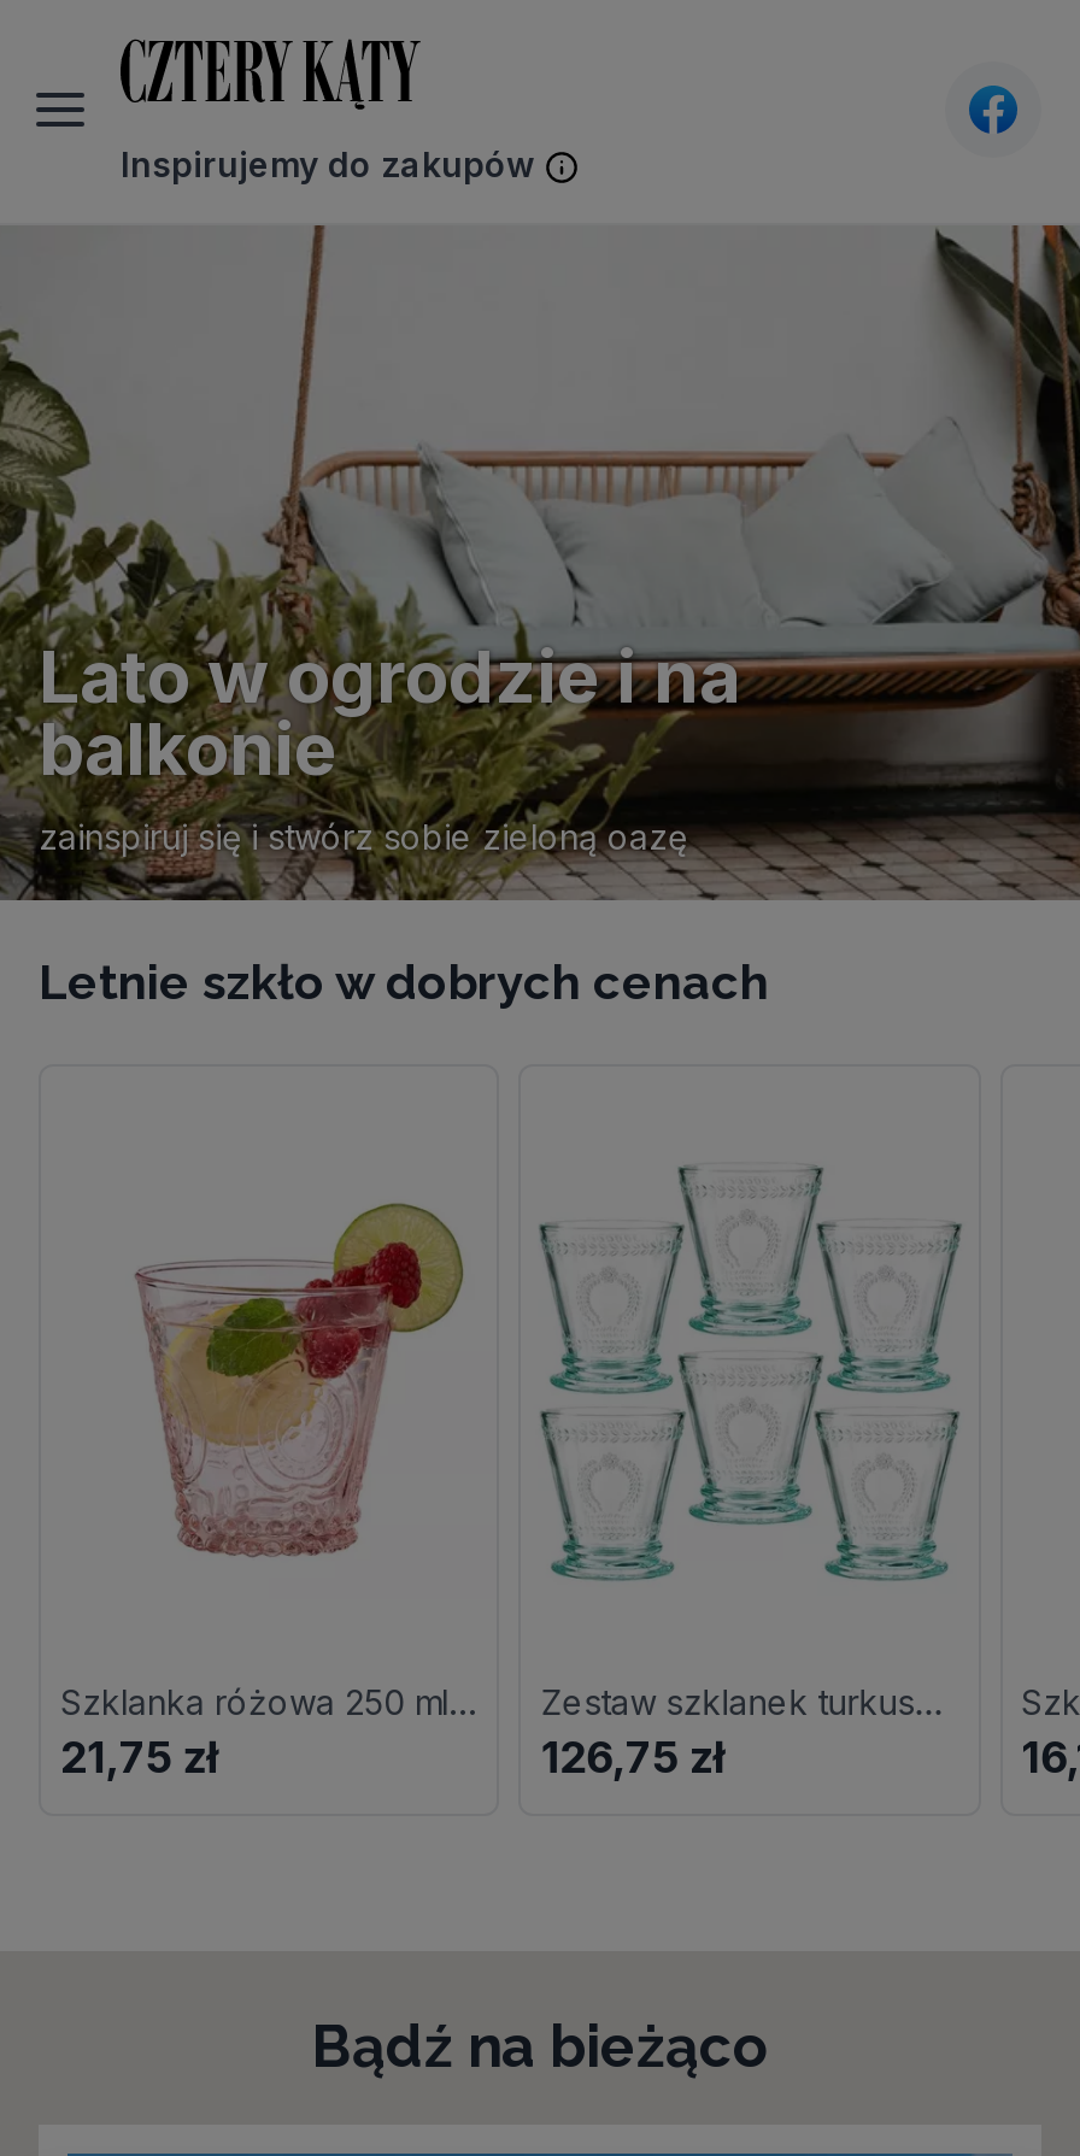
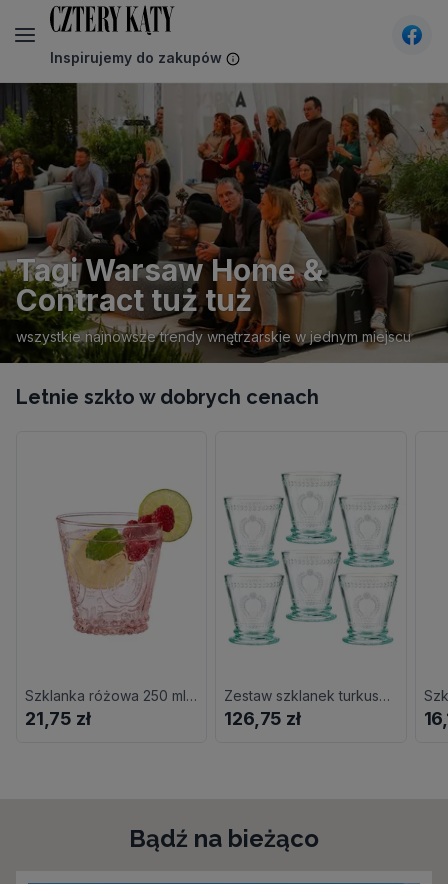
[7,223,1073,903] [image] | Lato w ogrodzie i na | balkonie | zainspiruj się i stwórz sobie zieloną oazę -> [3,82,445,363] [image] | Tagi Warsaw Home & | Contract tuż tuż | wszystkie najnowsze trendy wnętrzarskie w jednym miejscu

